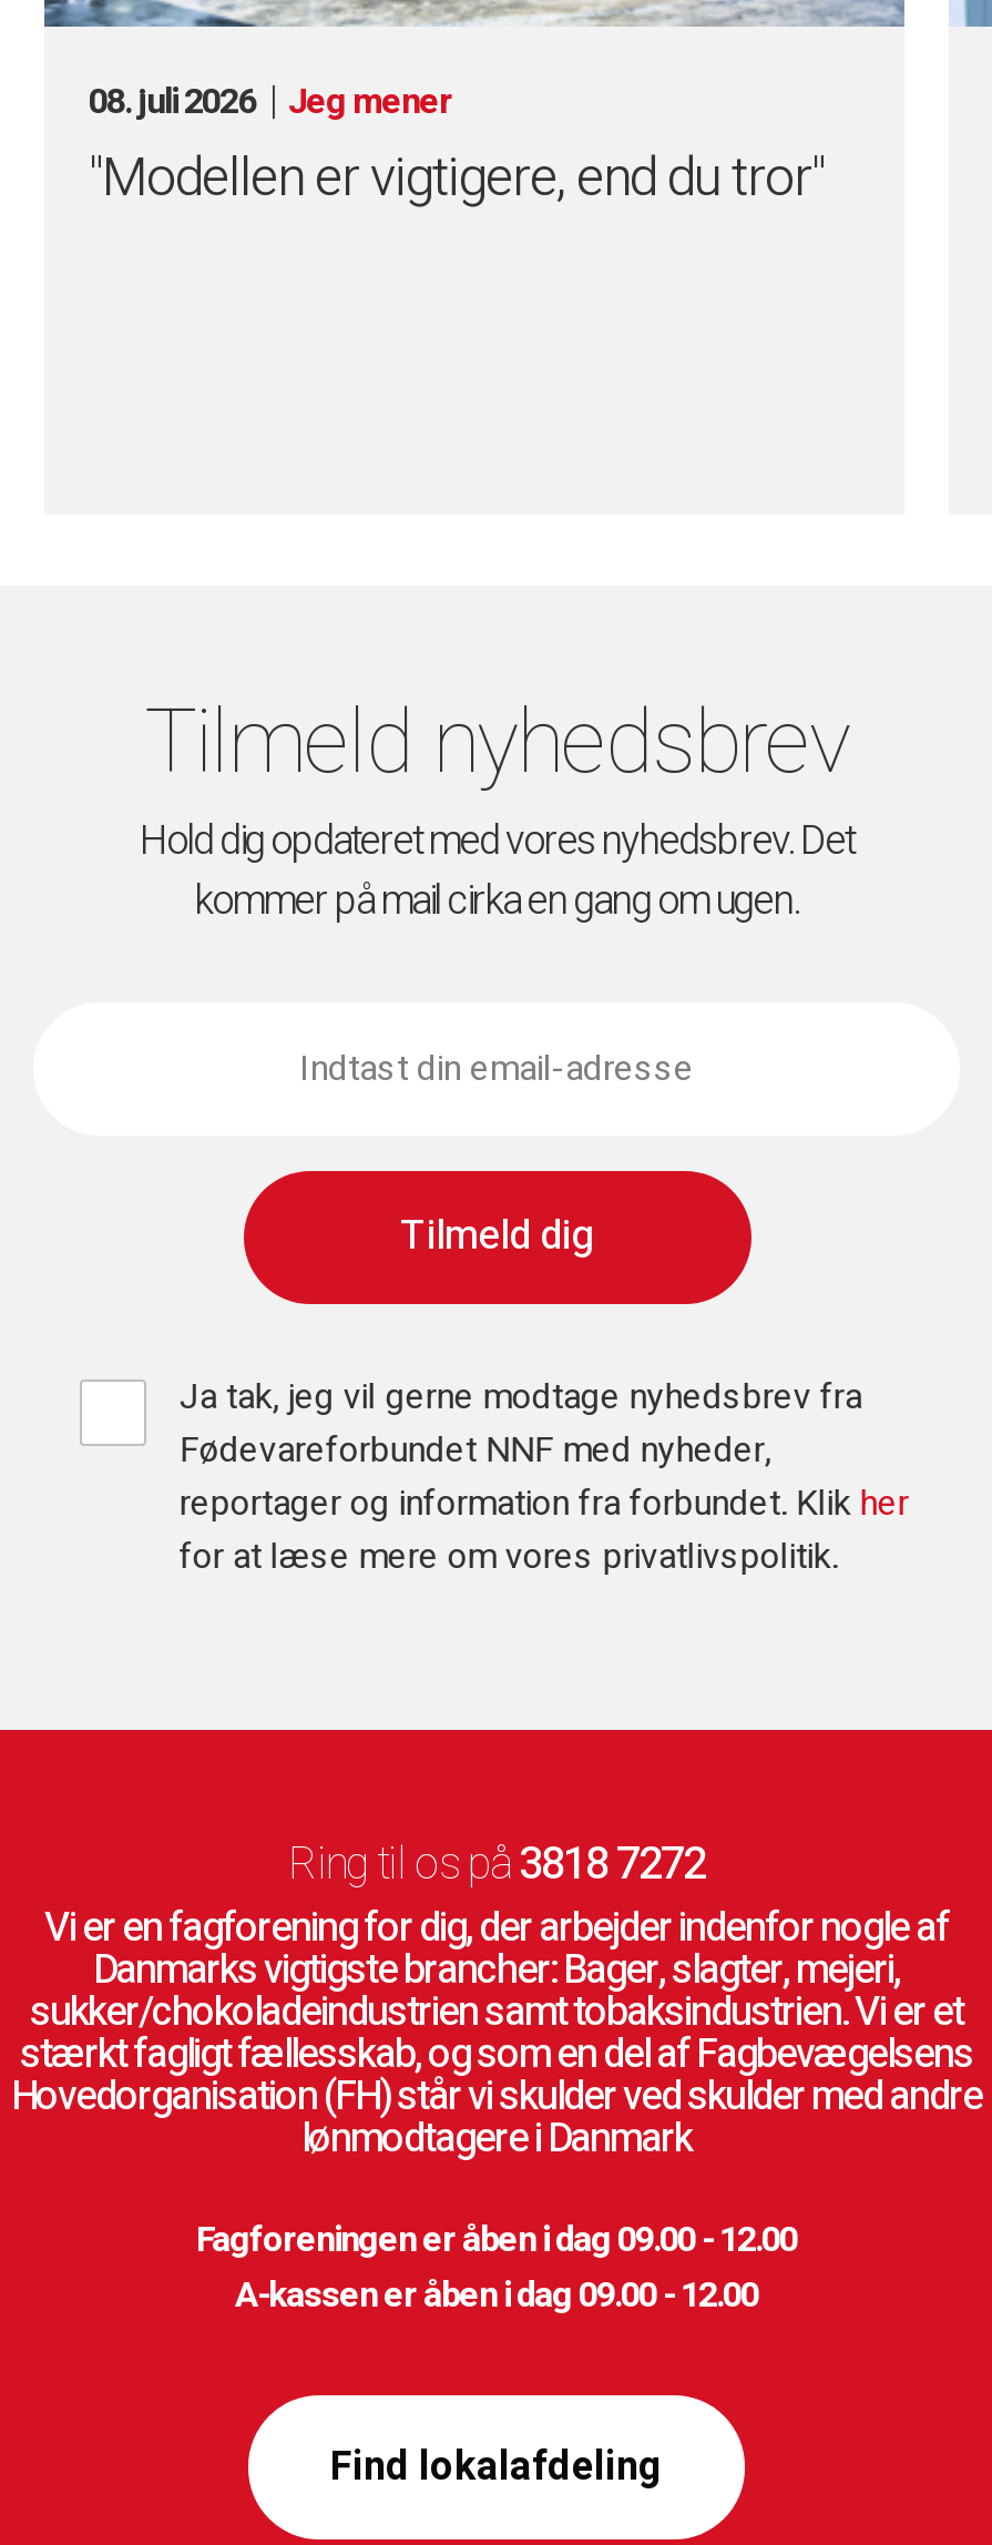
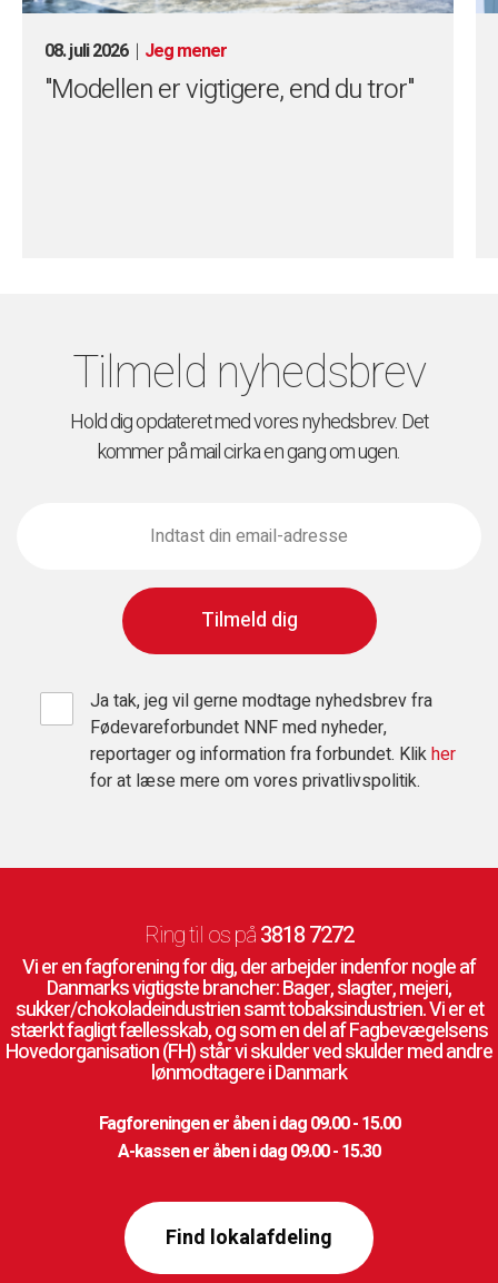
[196,2214,797,2267] Fagforeningen er åben i dag 09.00 - 12.00 -> [98,1111,400,1137] Fagforeningen er åben i dag 09.00 - 15.00
[235,2269,758,2322] A-kassen er åben i dag 09.00 - 12.00 -> [118,1138,380,1165] A-kassen er åben i dag 09.00 - 15.30

